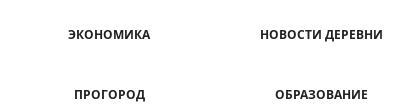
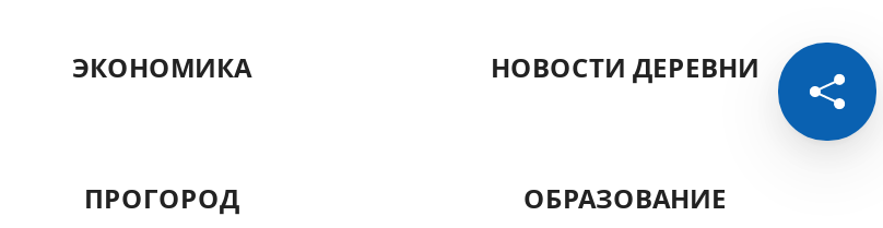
none -> [776,40,876,145] [image]

